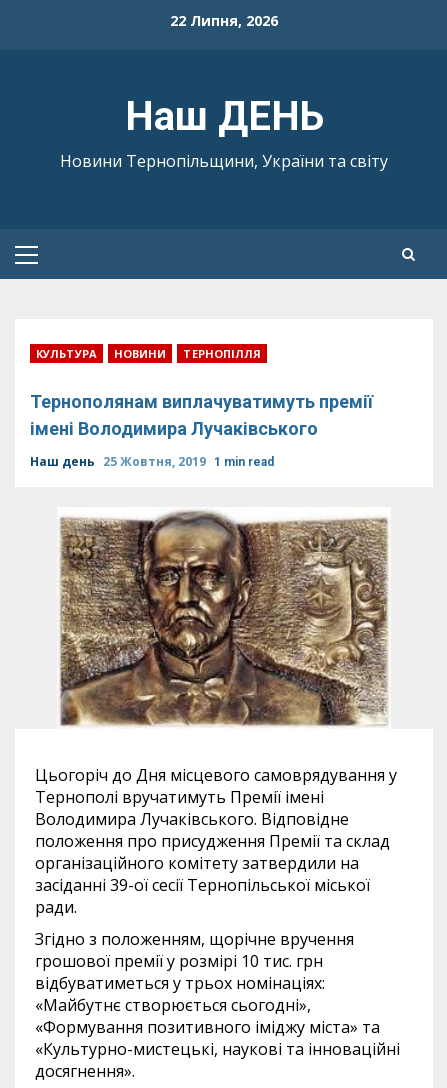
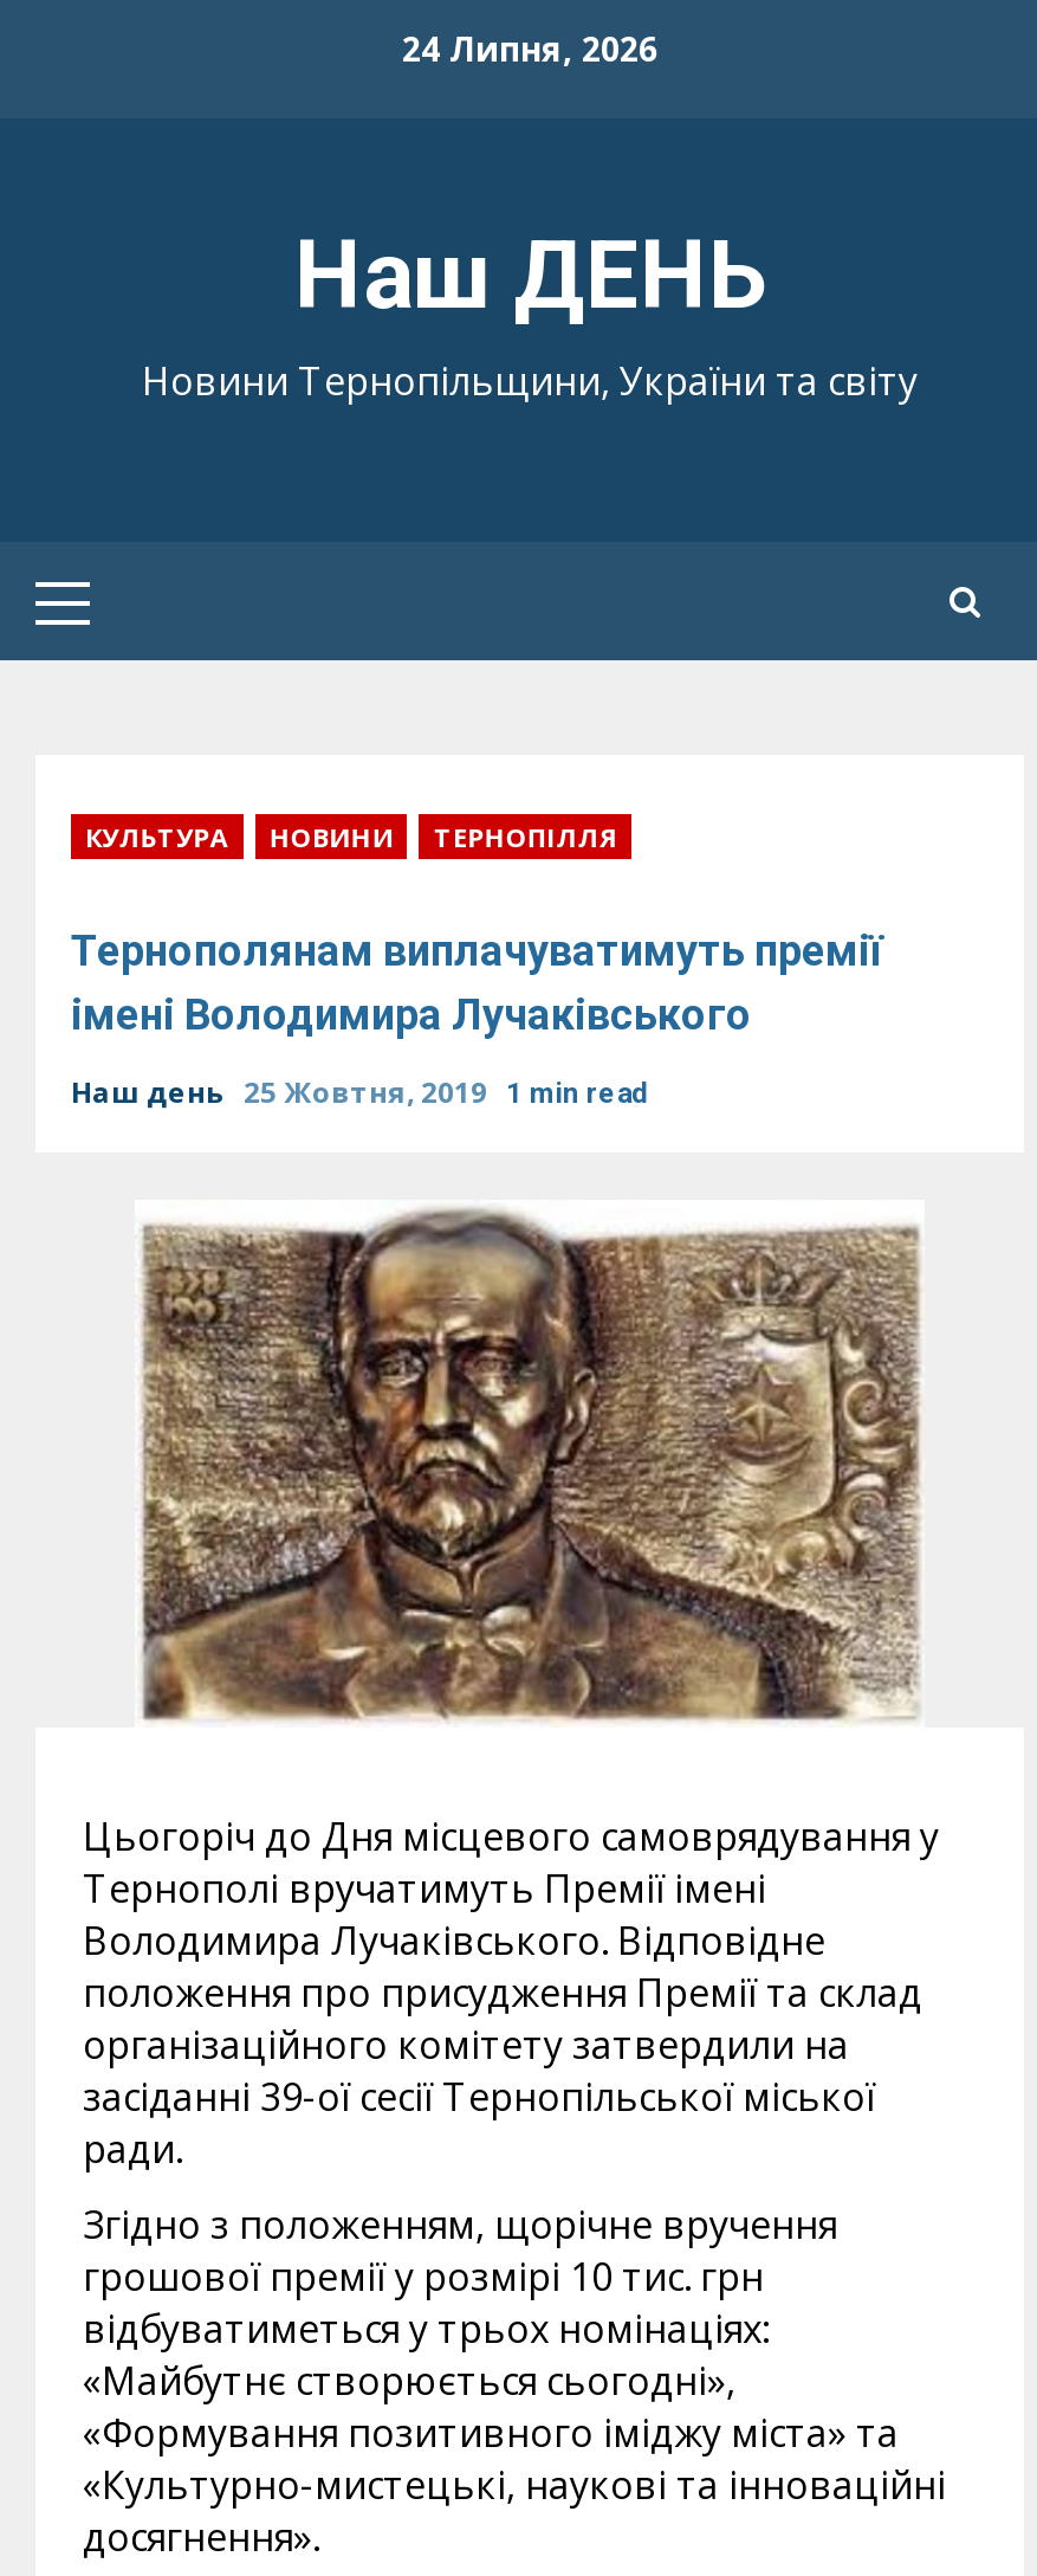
[170,11,278,30] 22 Липня, 2026 -> [402,26,657,71] 24 Липня, 2026

